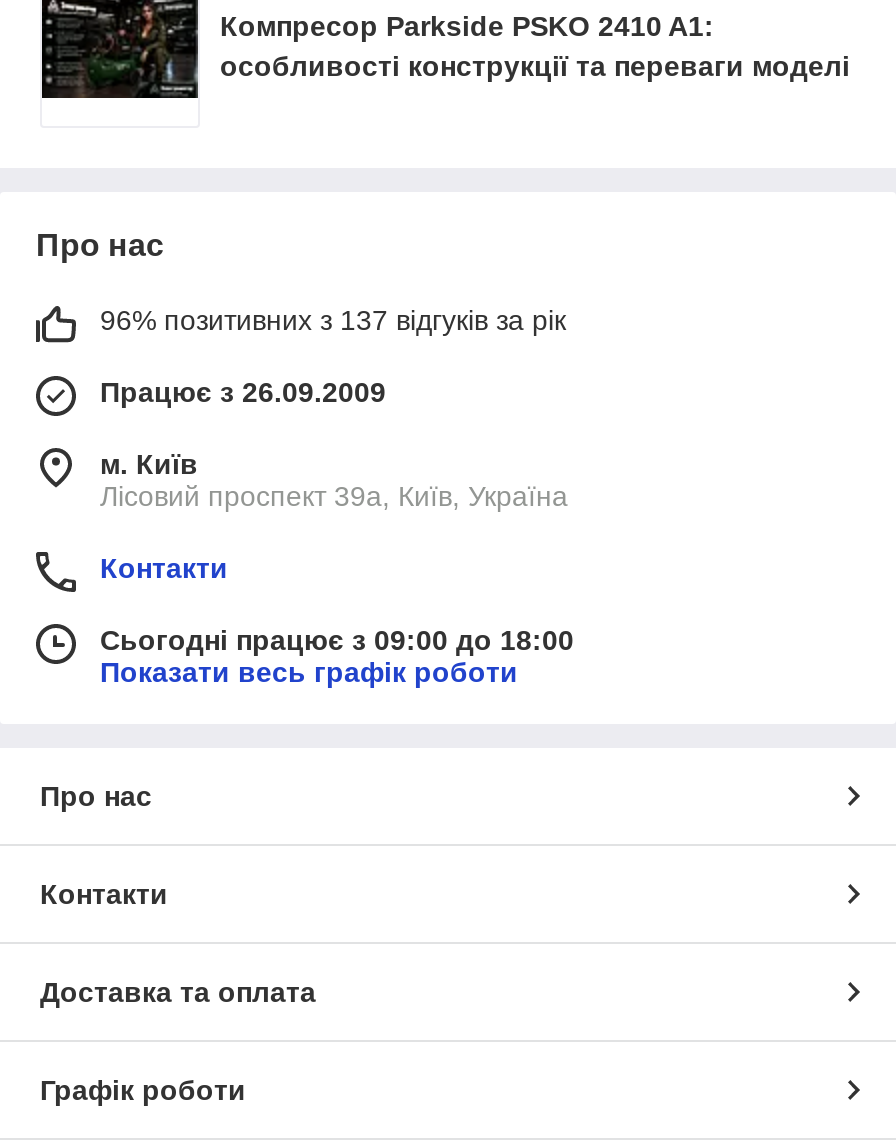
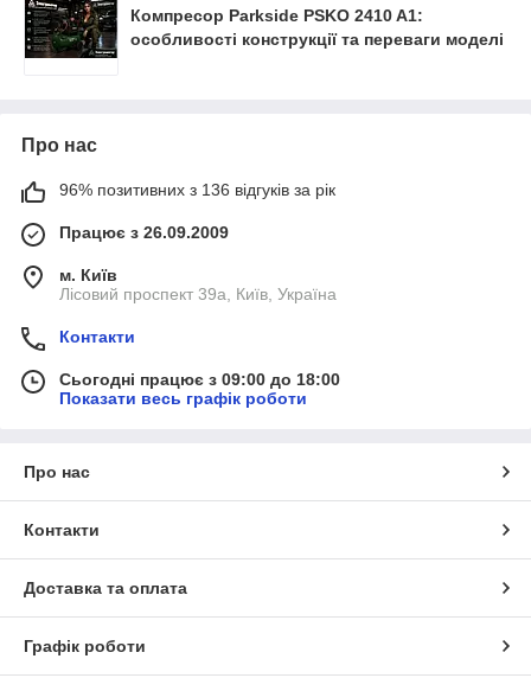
[100,305,566,337] 96% позитивних з 137 відгуків за рік -> [59,181,335,199] 96% позитивних з 136 відгуків за рік

